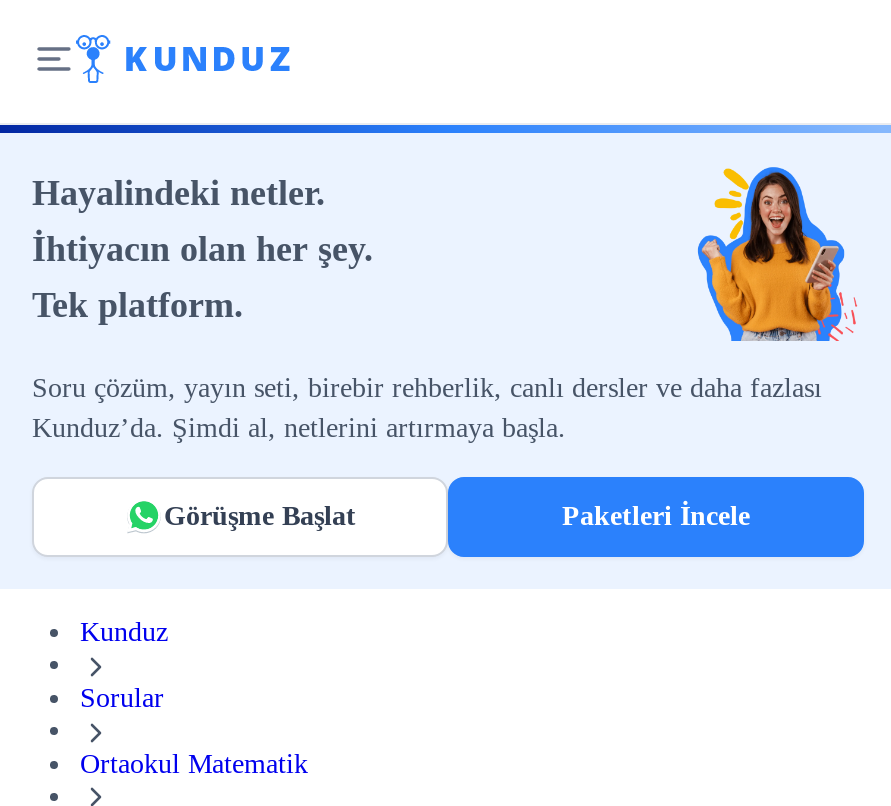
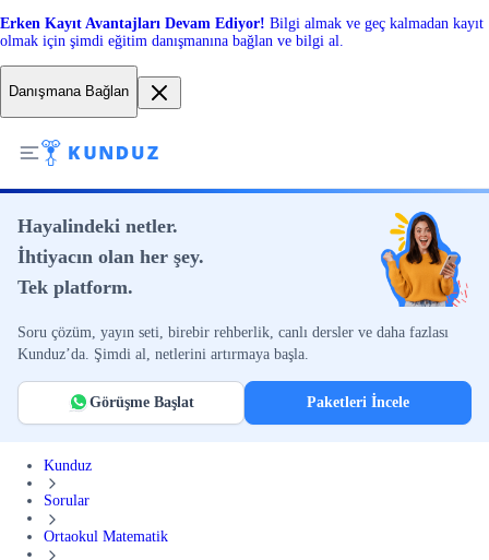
none -> [0,15,484,100] Erken Kayıt Avantajları Devam Ediyor! Bilgi almak ve geç kalmadan kayıt | olmak için şimdi eğitim danışmanına bağlan ve bilgi al. | Danışmana Bağlan

